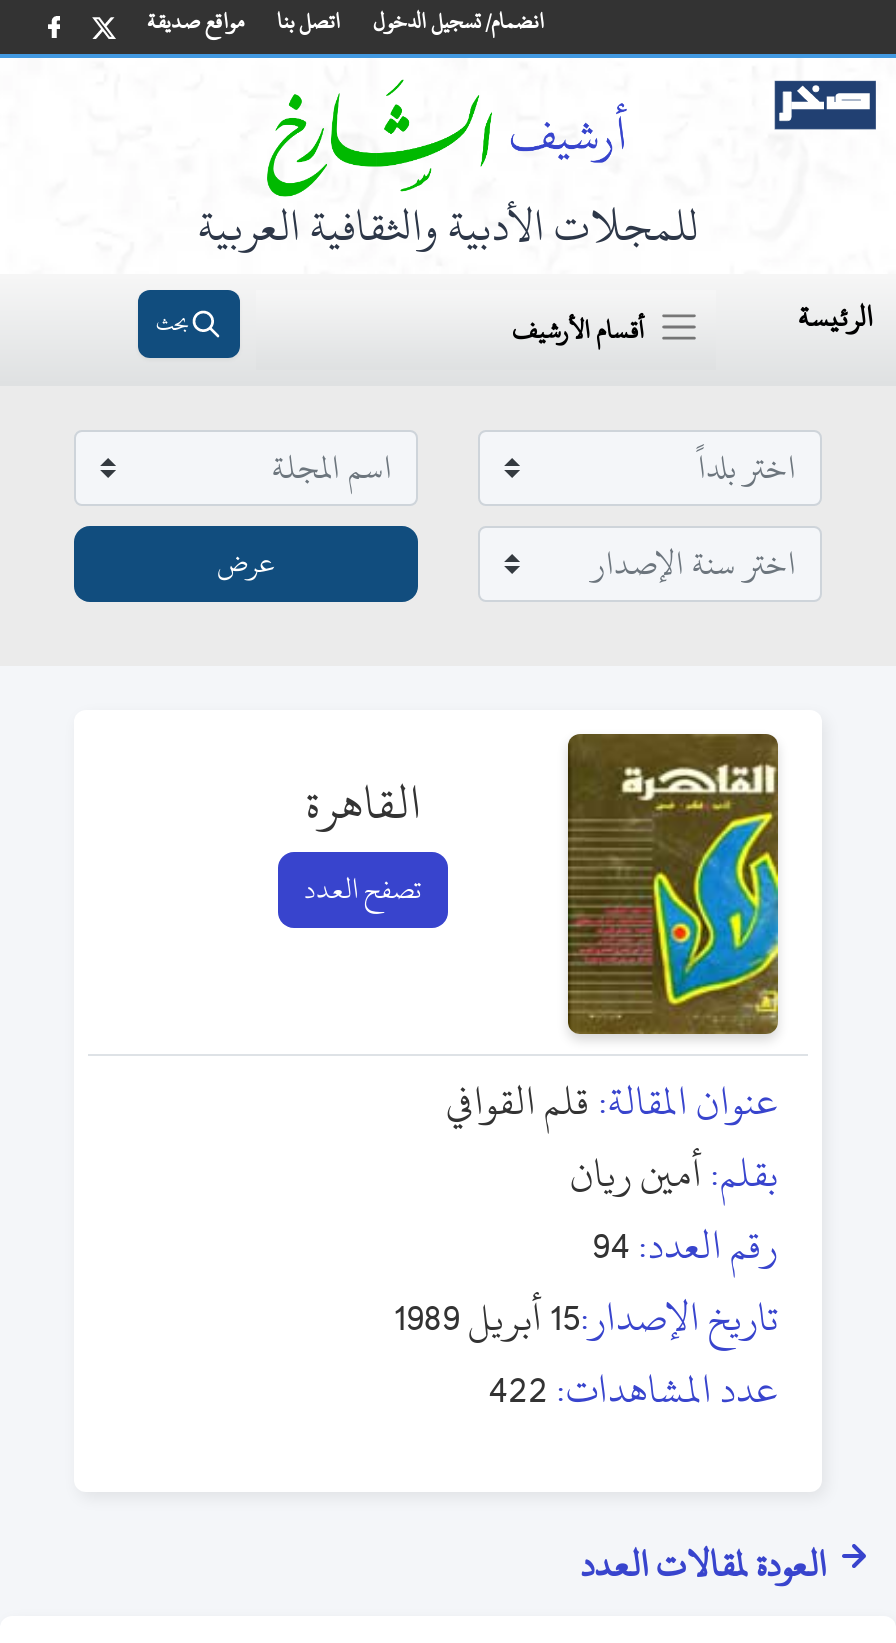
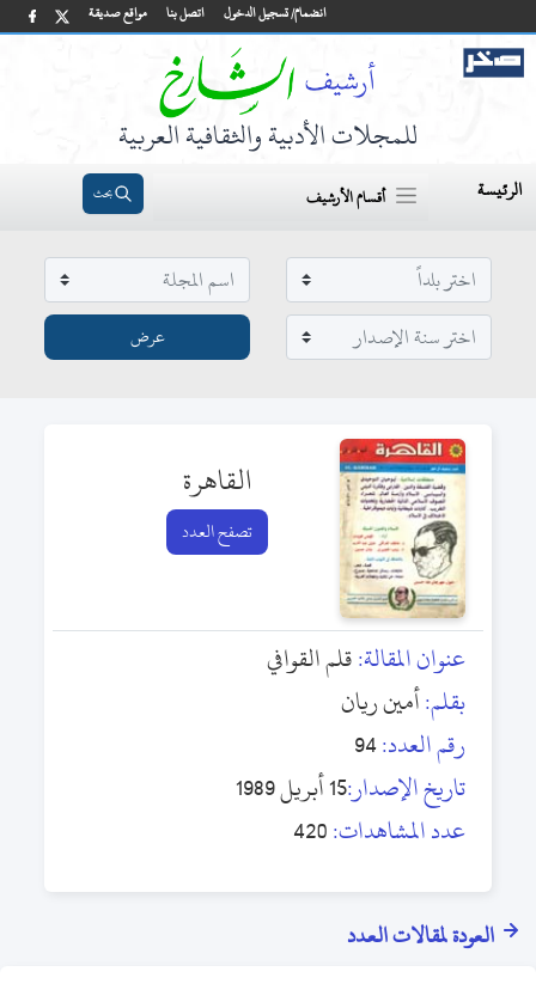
[566,732,780,1036] [image] -> [339,438,467,618] [image]
[488,1352,778,1426] عدد المشاهدات: 422 -> [293,808,465,852] عدد المشاهدات: 420

